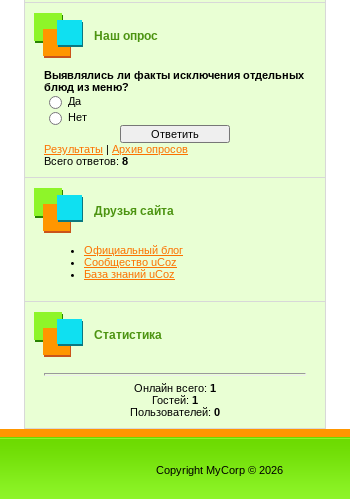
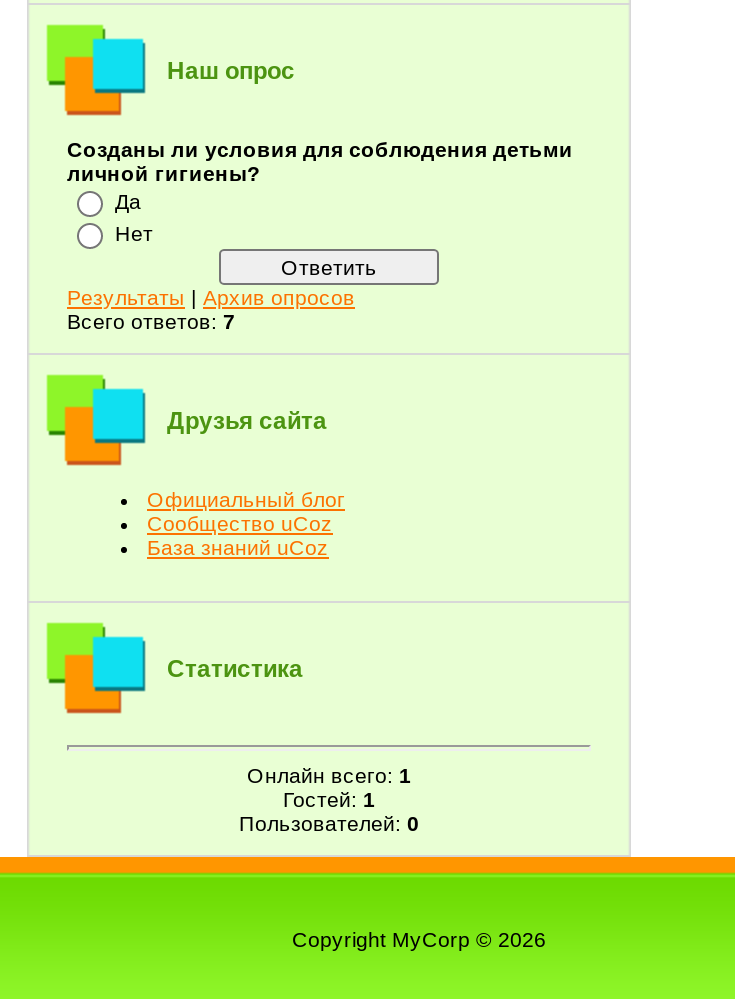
[44,69,304,93] Выявлялись ли факты исключения отдельных | блюд из меню? -> [67,137,573,185] Созданы ли условия для соблюдения детьми | личной гигиены?
[44,155,128,167] Всего ответов:8 -> [67,309,235,333] Всего ответов:7

